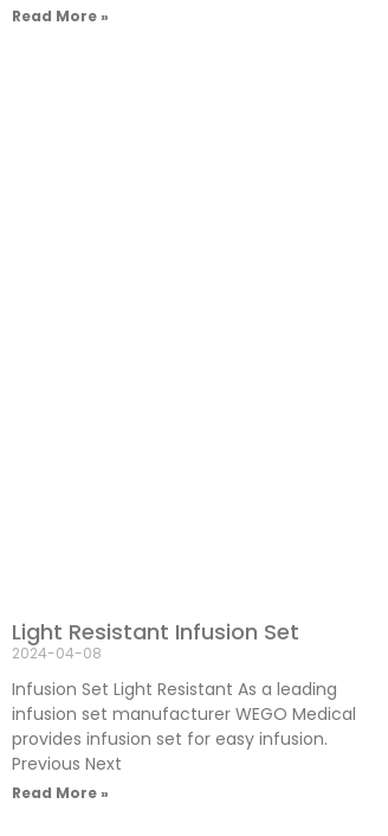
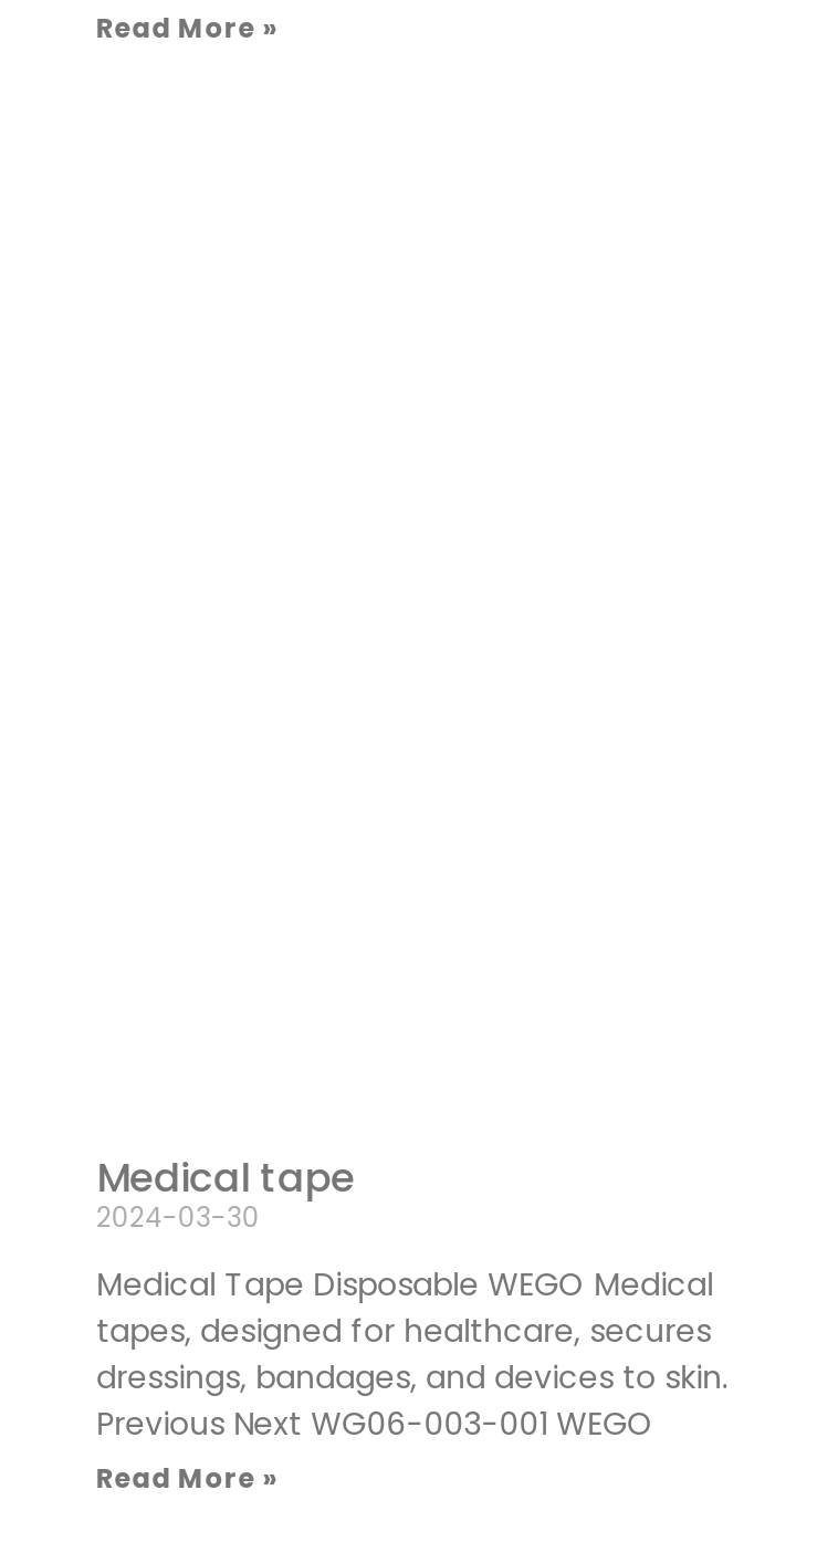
[11,616,299,663] Light Resistant Infusion Set | 2024-04-08 -> [97,1150,355,1236] Medical tape | 2024-03-30
[11,677,356,775] Infusion Set Light Resistant As a leading | infusion set manufacturer WEGO Medical | provides infusion set for easy infusion. | Previous Next -> [97,1263,729,1446] Medical Tape Disposable WEGO Medical | tapes, designed for healthcare, secures | dressings, bandages, and devices to skin. | Previous Next WG06-003-001 WEGO

